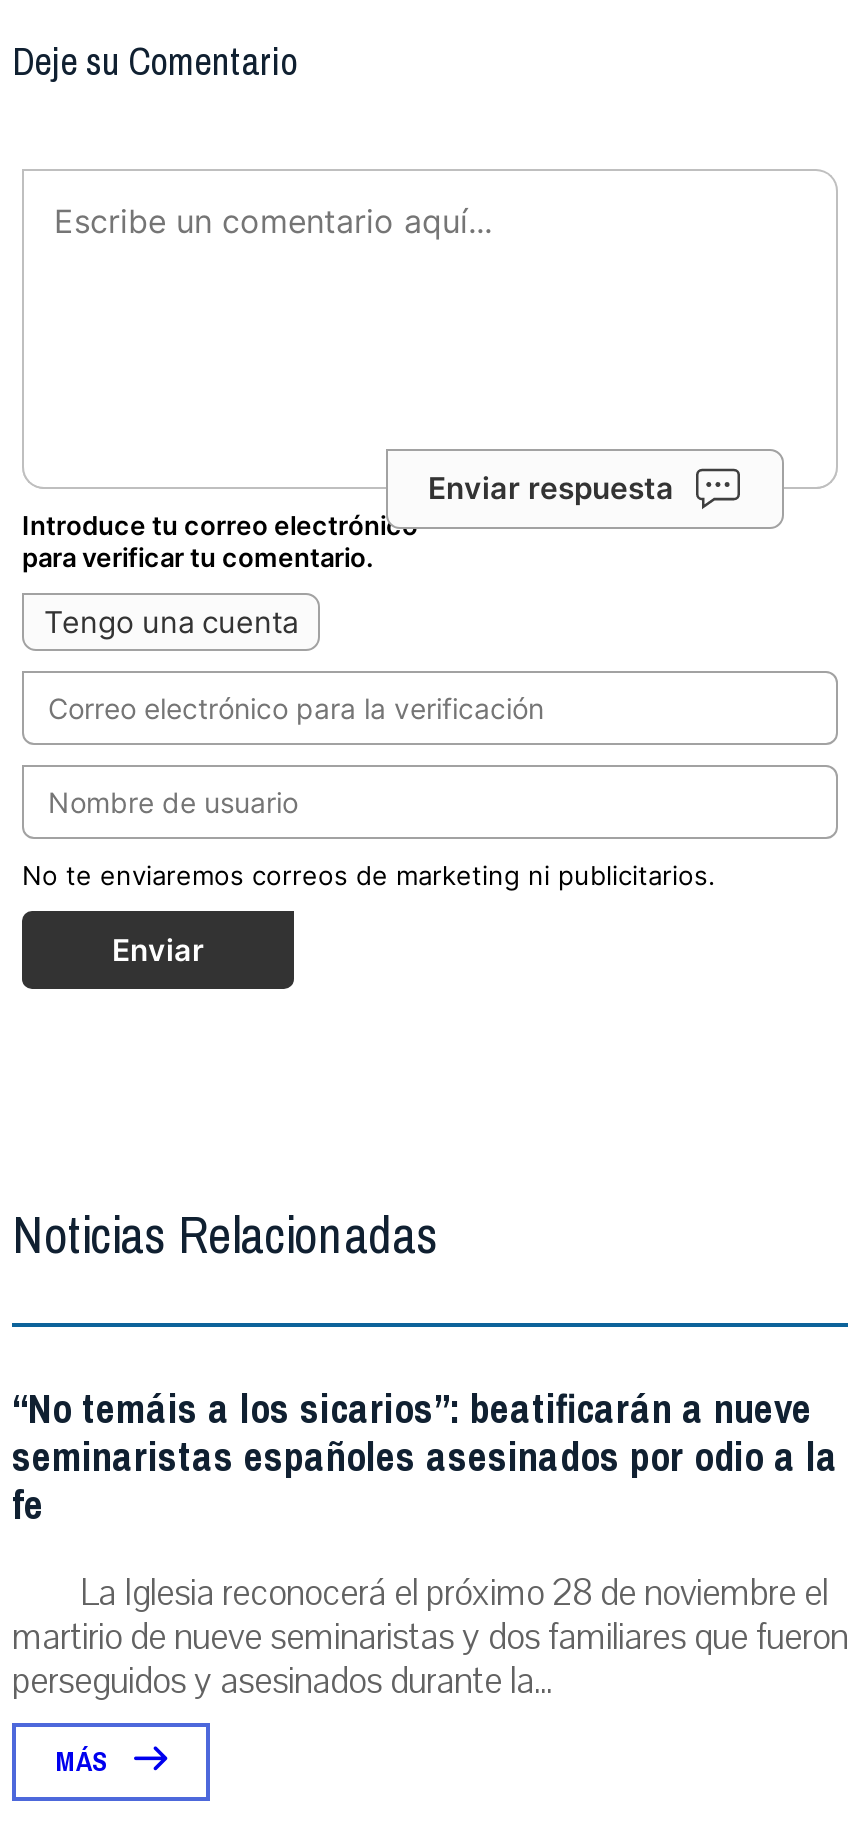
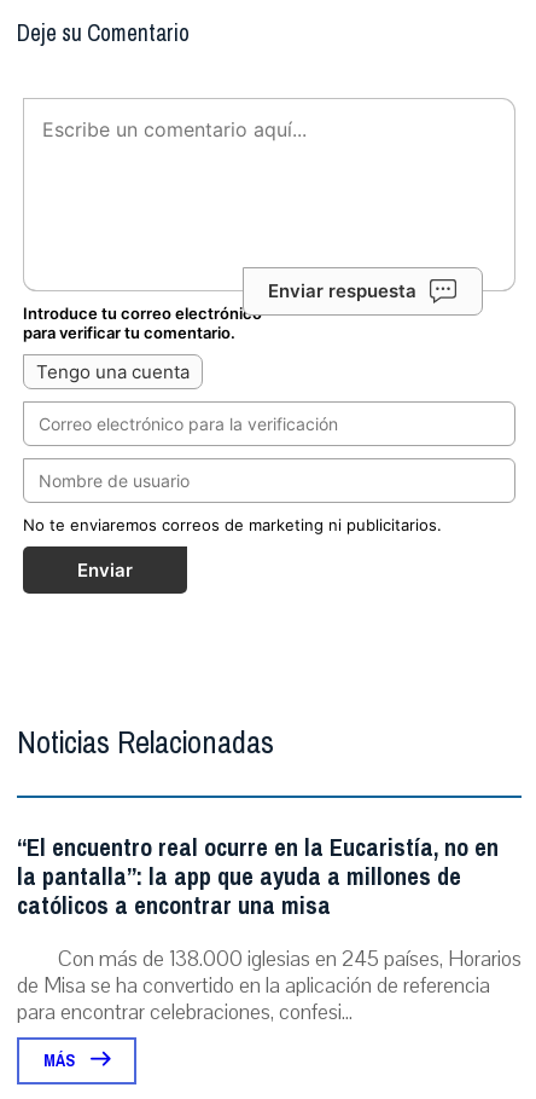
[12,1374,848,1706] “No temáis a los sicarios”: beatificarán a nueve | seminaristas españoles asesinados por odio a la | fe | La Iglesia reconocerá el próximo 28 de noviembre el | martirio de nueve seminaristas y dos familiares que fueron | perseguidos y asesinados durante la... -> [17,826,522,1027] “El encuentro real ocurre en la Eucaristía, no en | la pantalla”: la app que ayuda a millones de | católicos a encontrar una misa | Con más de 138.000 iglesias en 245 países, Horarios | de Misa se ha convertido en la aplicación de referencia | para encontrar celebraciones, confesi...

